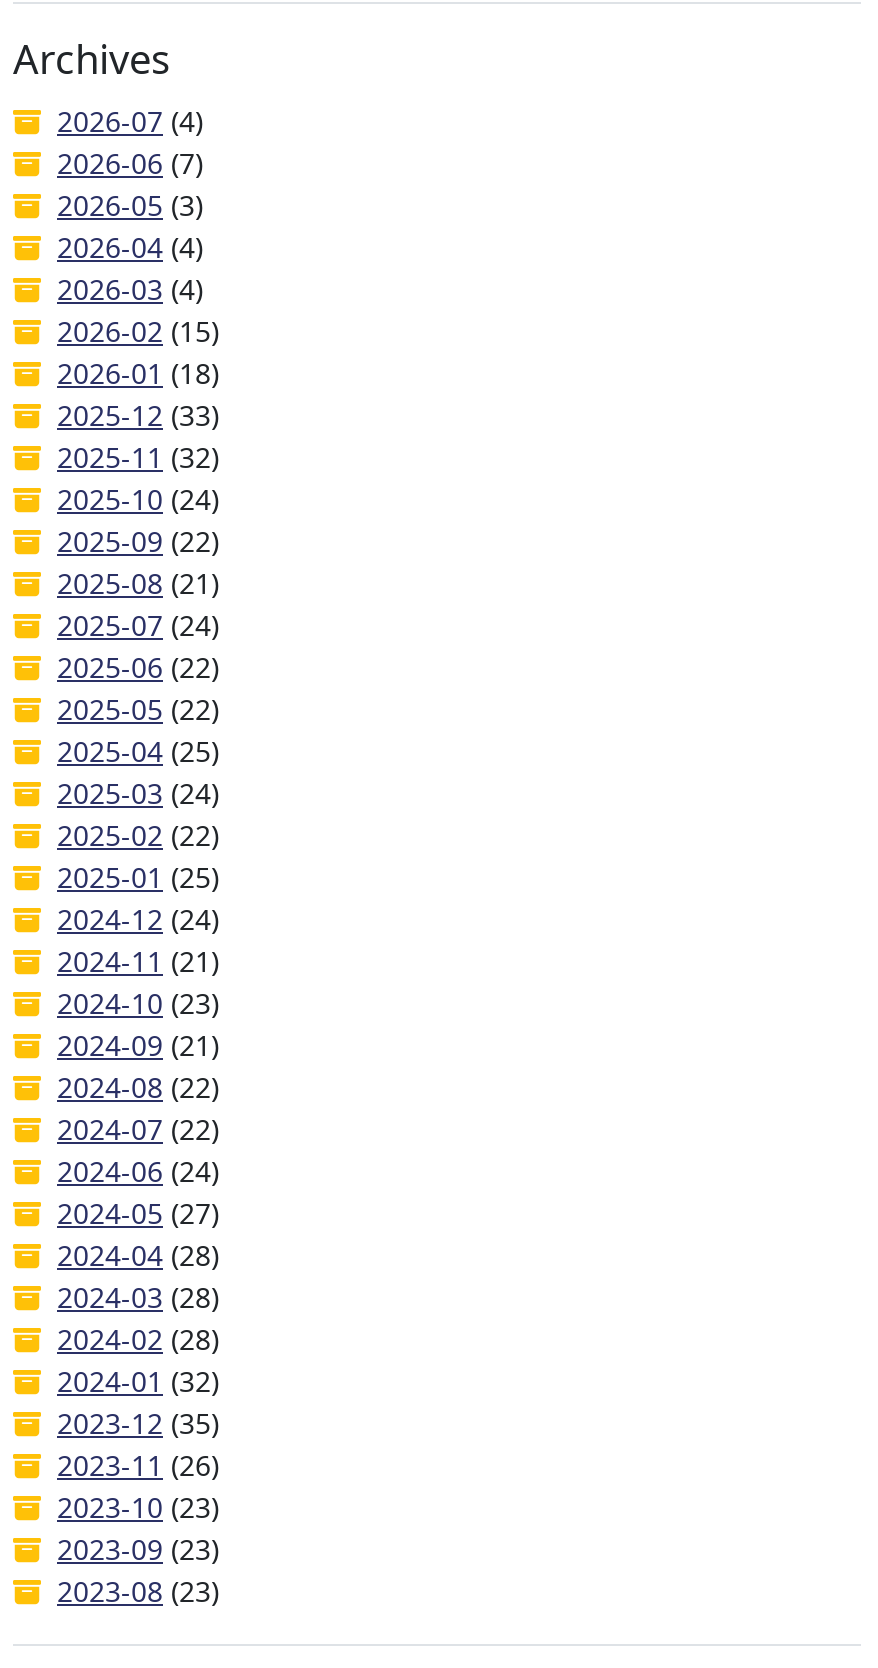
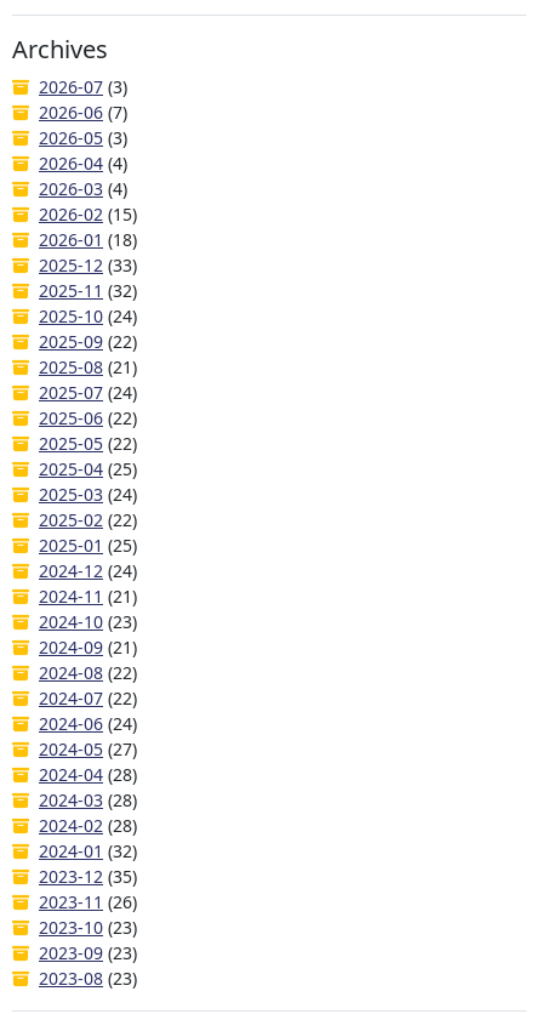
[57,102,203,140] 2026-07 (4) -> [39,75,127,98] 2026-07 (3)

